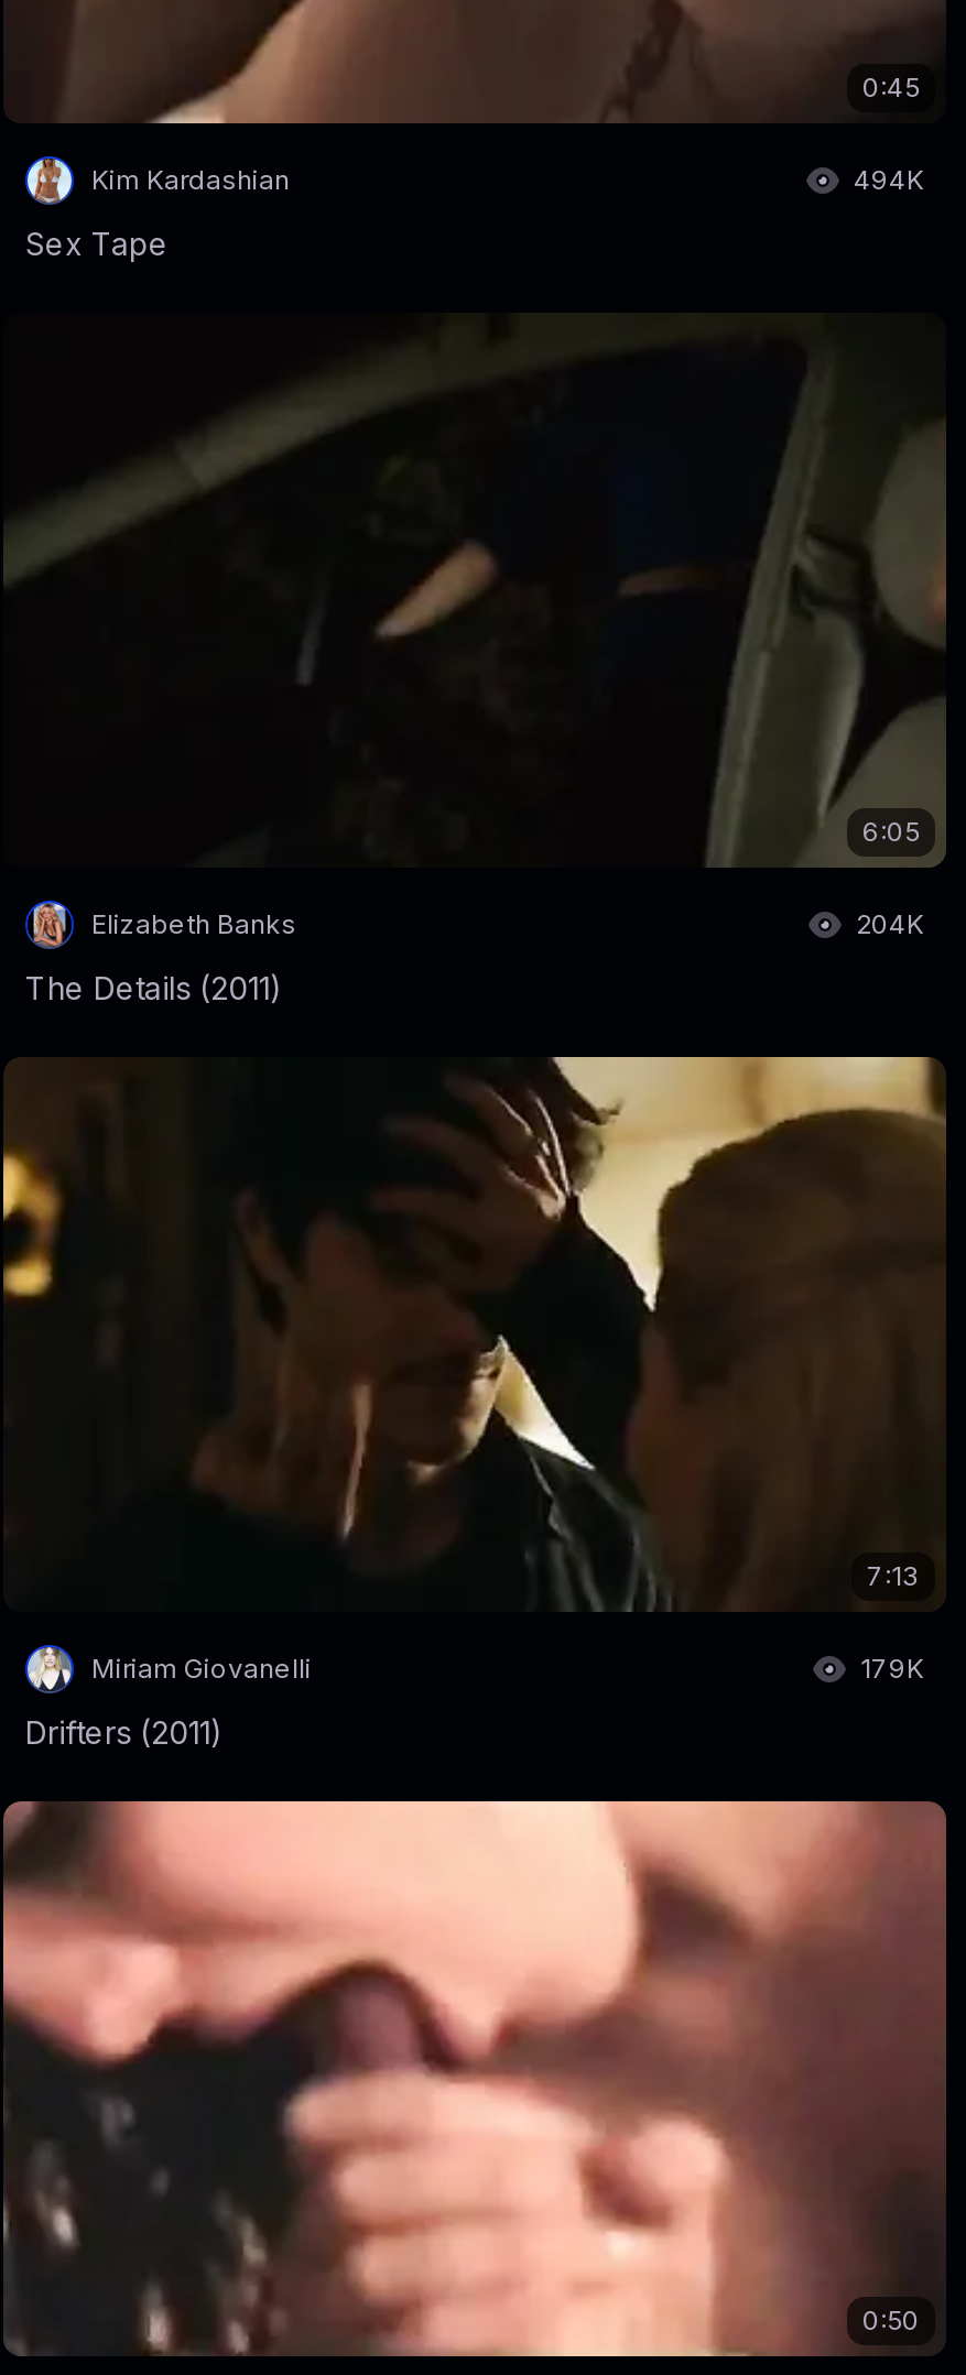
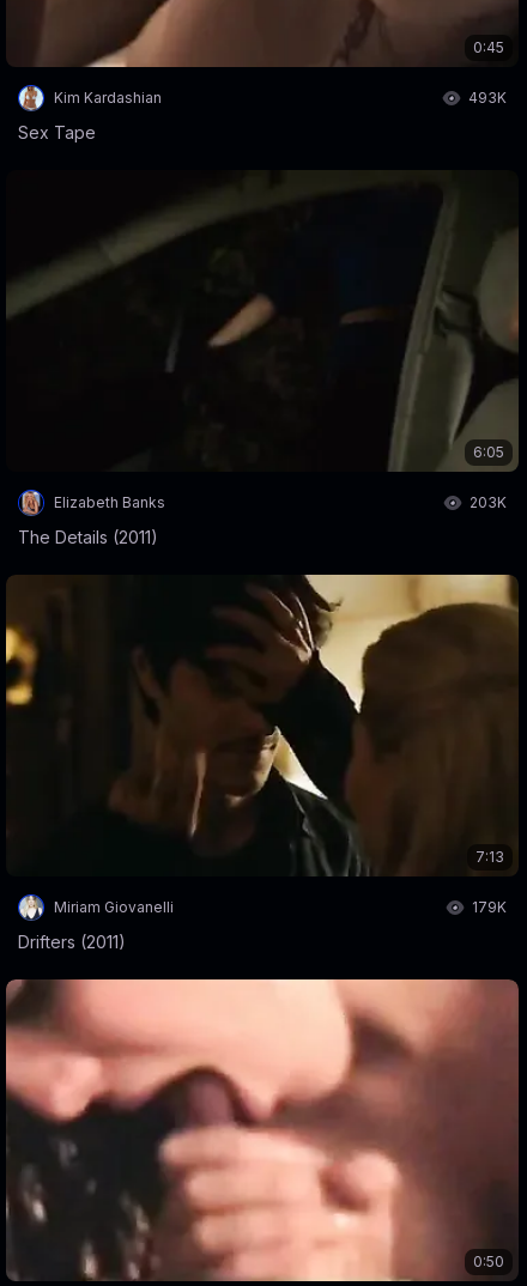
[854,164,924,197] 494K -> [468,89,507,107] 493K
[856,908,924,941] 204K -> [470,494,507,512] 203K

